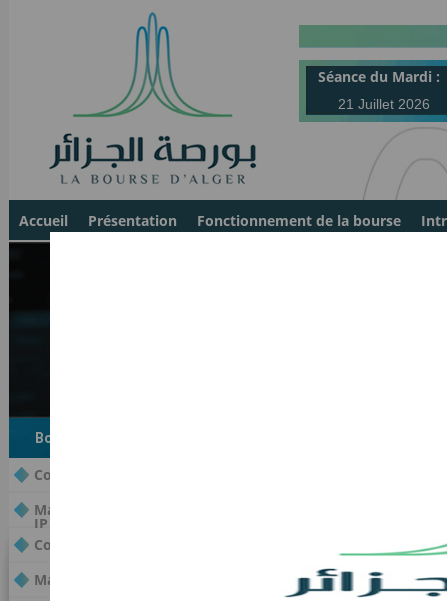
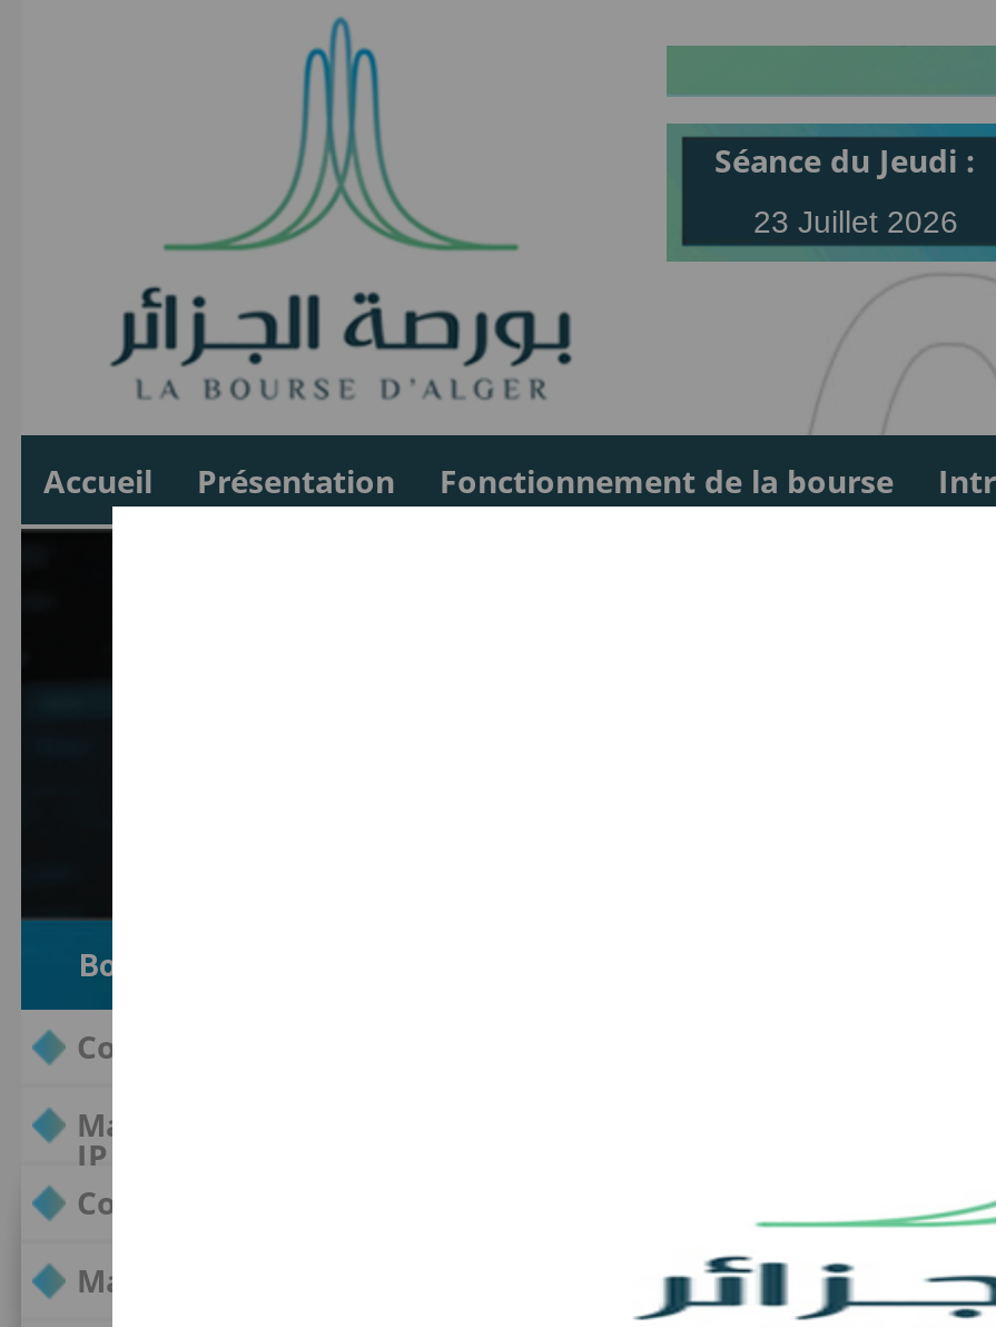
[318,67,440,86] Séance du Mardi : -> [714,139,975,181] Séance du Jeudi :
[338,96,430,112] 21 Juillet 2026 -> [753,204,958,239] 23 Juillet 2026

